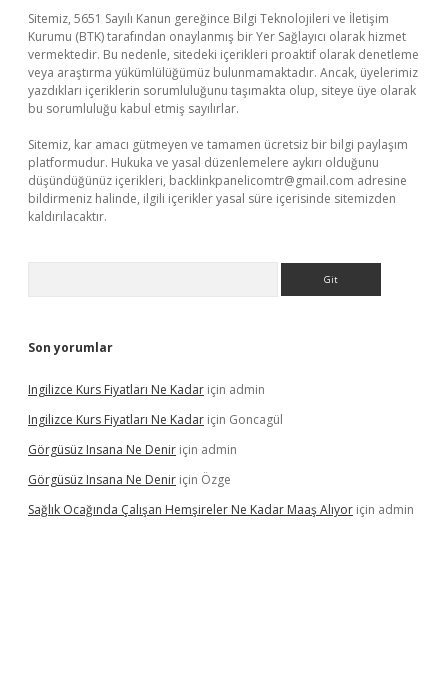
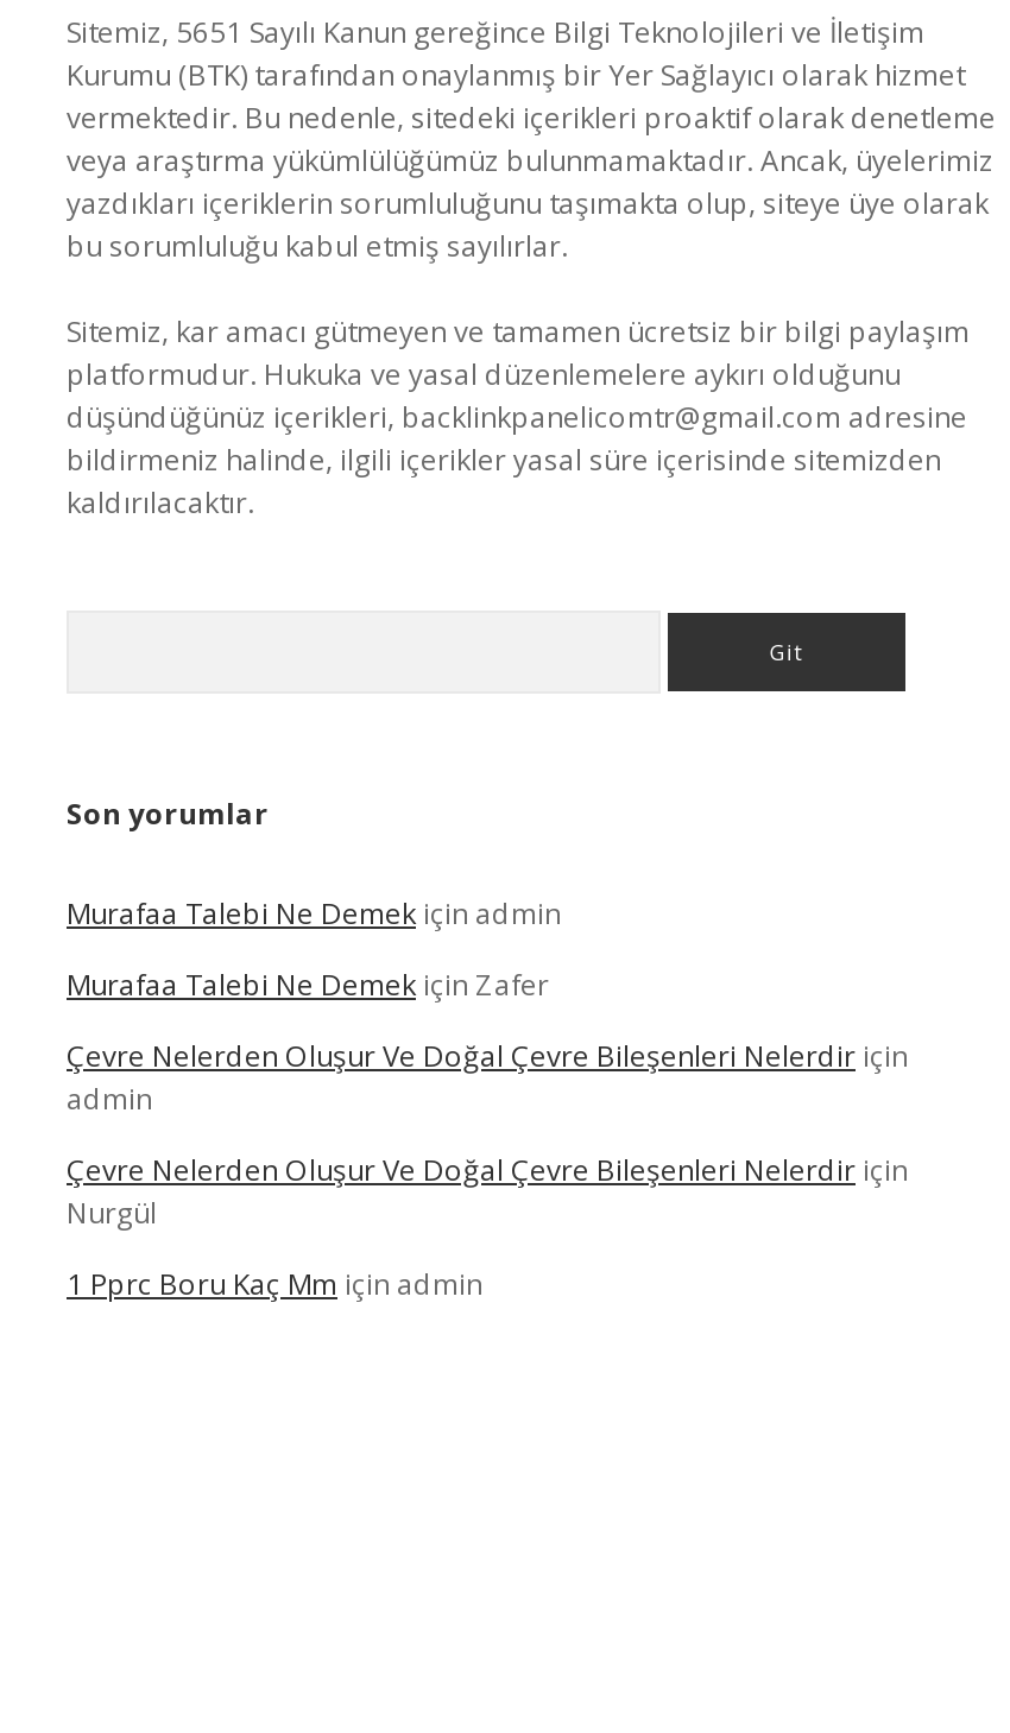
[28,381,265,398] Ingilizce Kurs Fiyatları Ne Kadar için admin -> [67,893,561,934] Murafaa Talebi Ne Demek için admin
[28,411,283,428] Ingilizce Kurs Fiyatları Ne Kadar için Goncagül -> [67,964,549,1005] Murafaa Talebi Ne Demek için Zafer
[28,441,237,458] Görgüsüz Insana Ne Denir için admin -> [67,1036,908,1119] Çevre Nelerden Oluşur Ve Doğal Çevre Bileşenleri Nelerdir için | admin
[28,471,231,488] Görgüsüz Insana Ne Denir için Özge -> [67,1150,908,1233] Çevre Nelerden Oluşur Ve Doğal Çevre Bileşenleri Nelerdir için | Nurgül
[28,501,414,518] Sağlık Ocağında Çalışan Hemşireler Ne Kadar Maaş Alıyor için admin -> [67,1264,482,1304] 1 Pprc Boru Kaç Mm için admin

